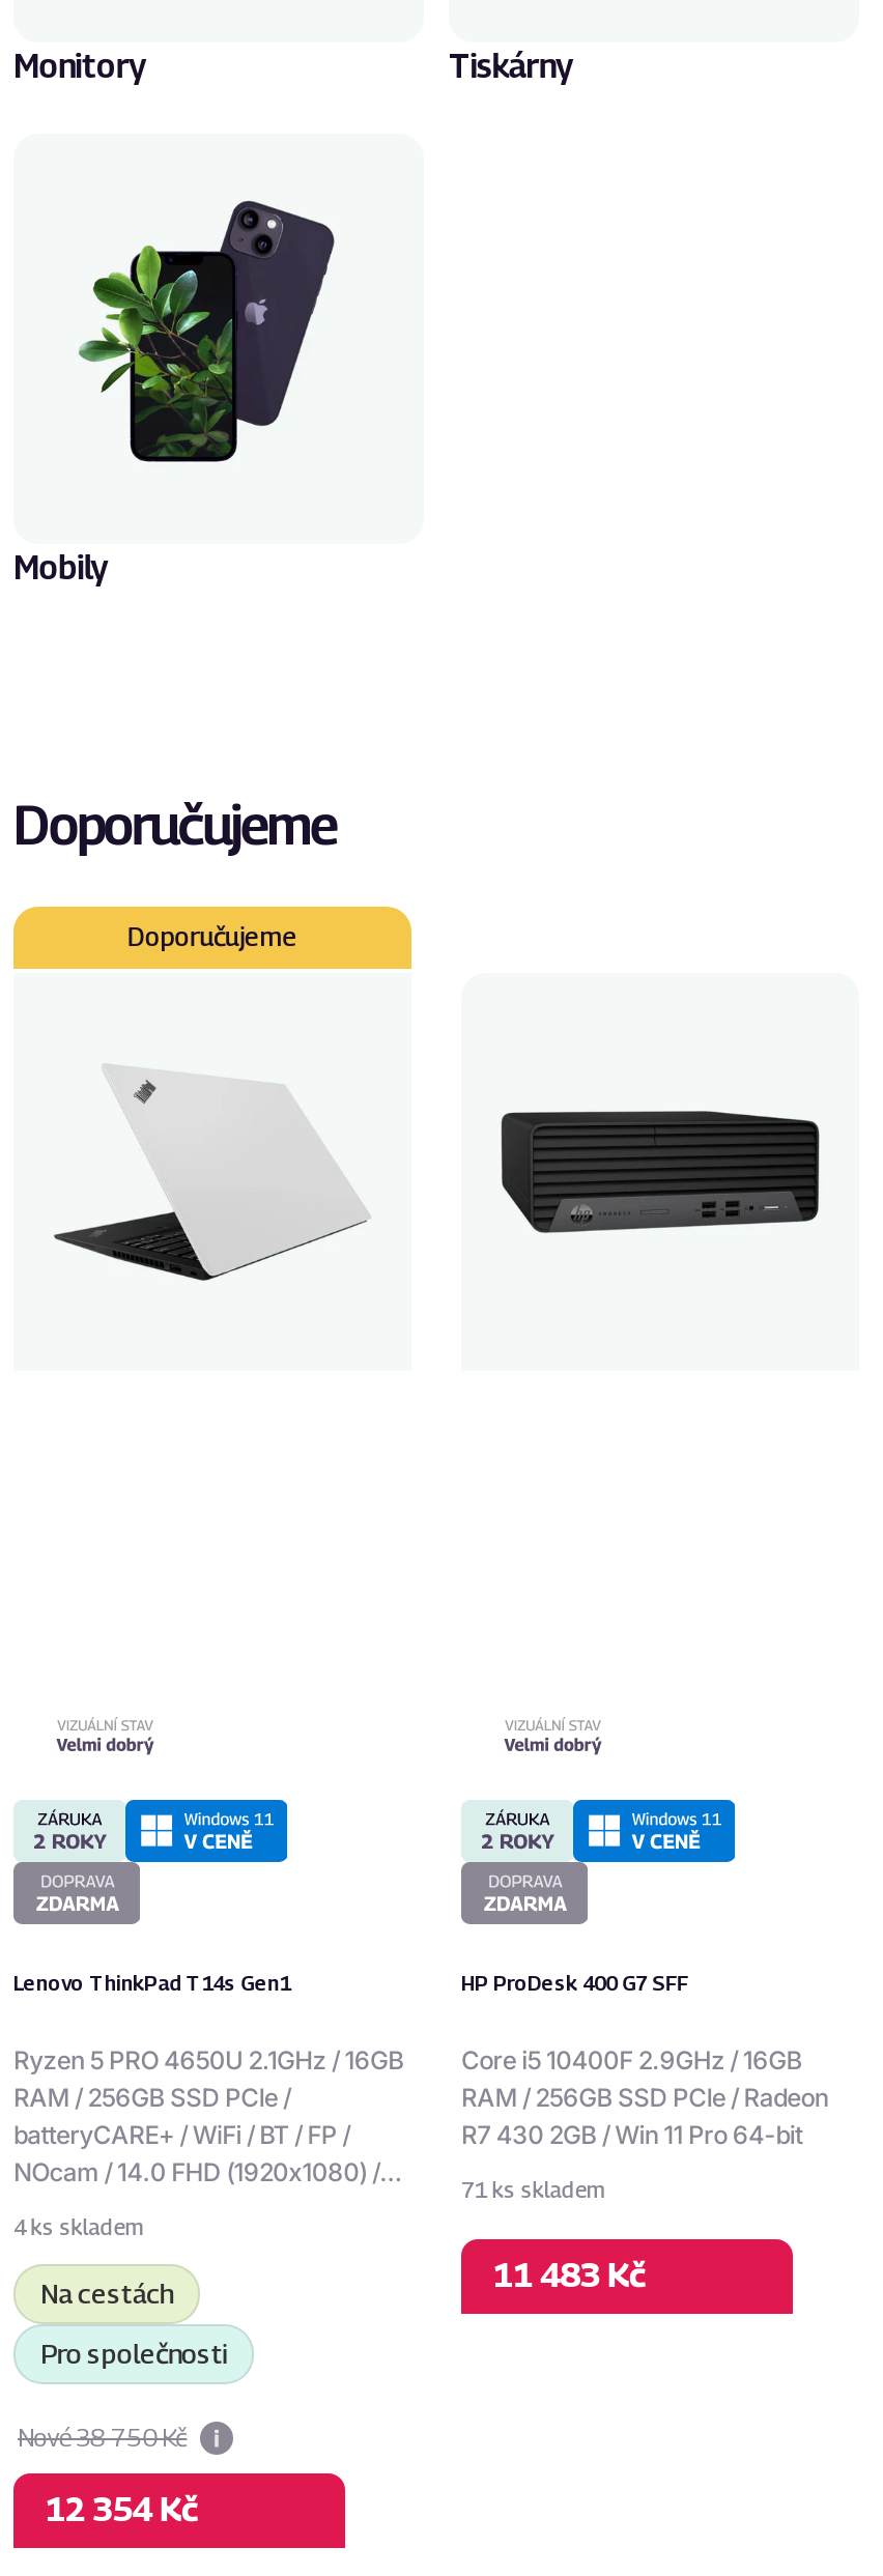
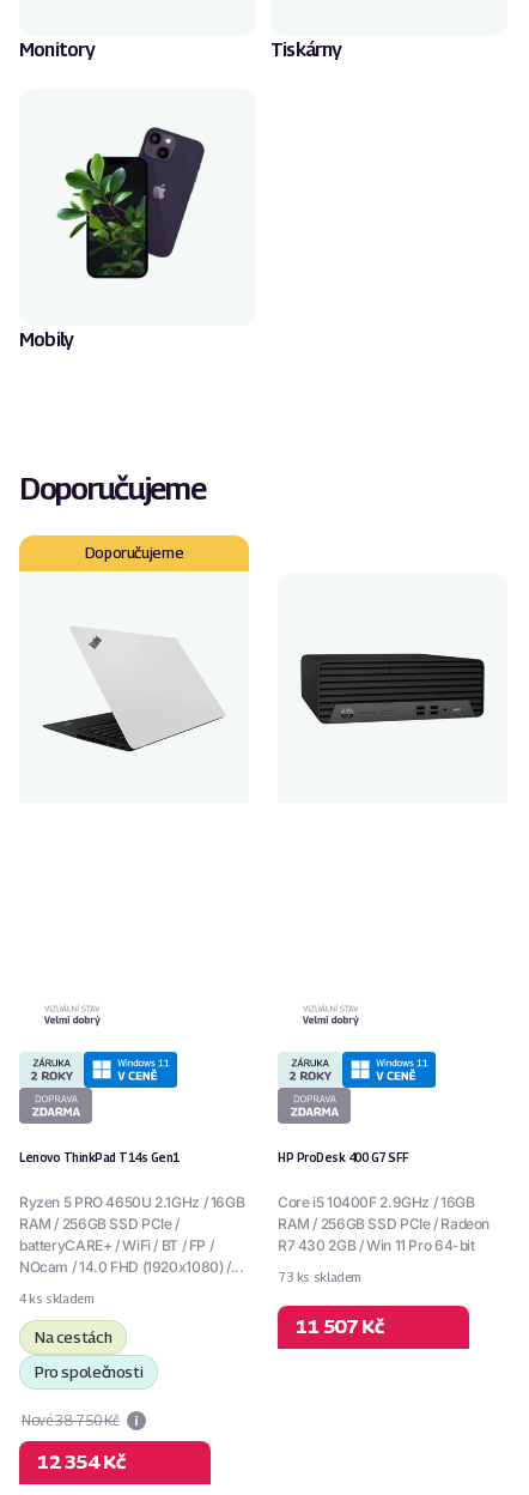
[461,2176,604,2201] 71 ks skladem -> [278,1269,362,1284] 73 ks skladem
[492,2255,645,2294] 11 483 Kč -> [296,1315,384,1338] 11 507 Kč

